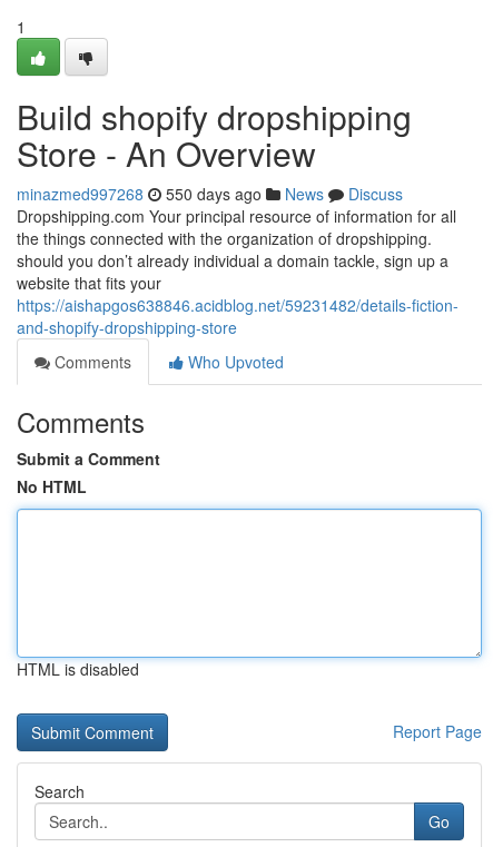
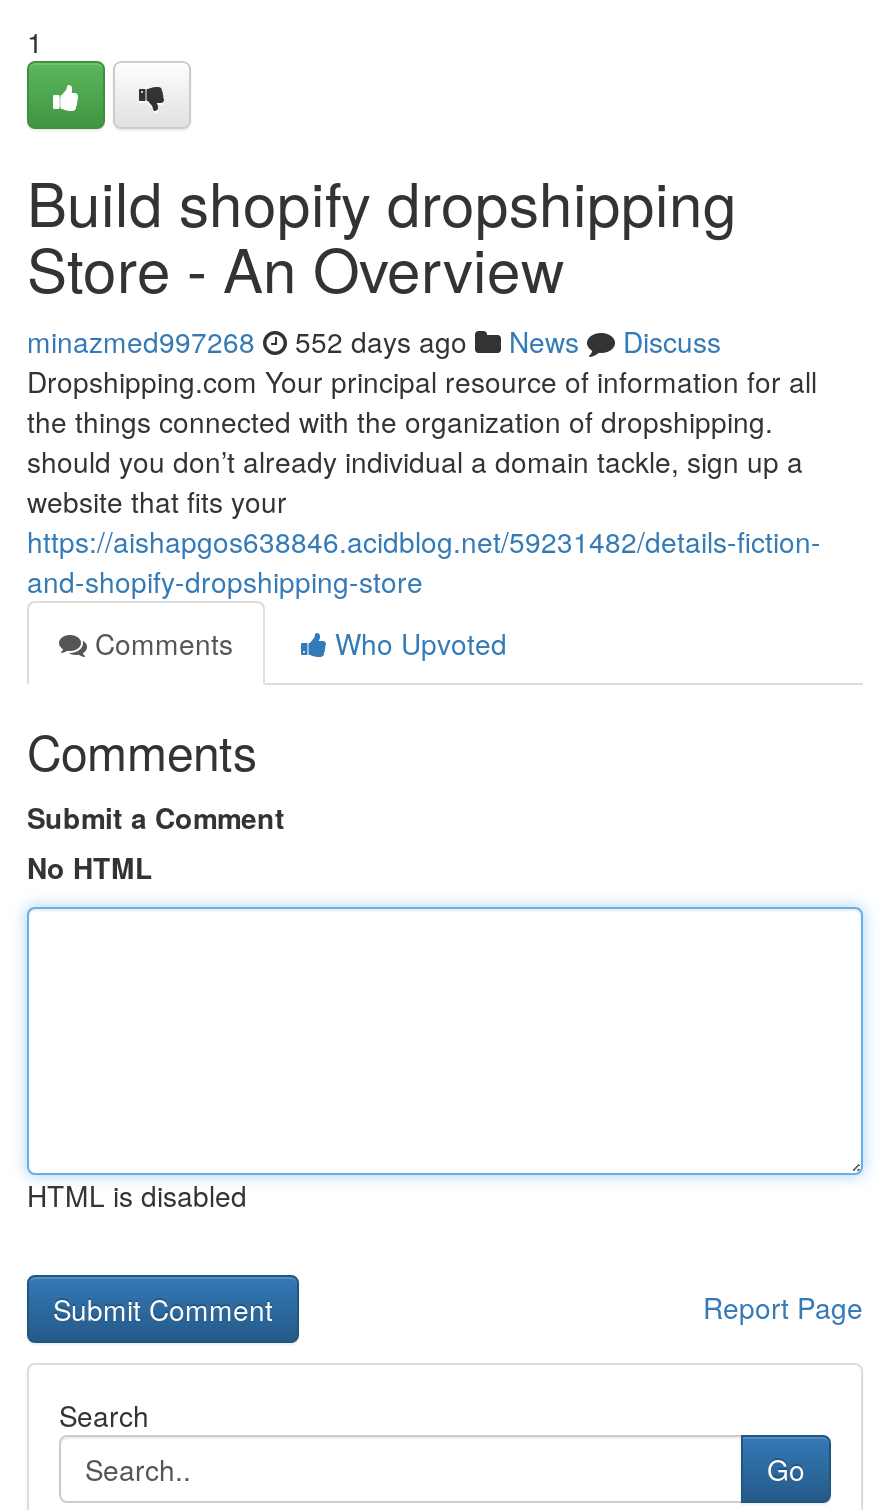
[17,183,403,205] minazmed997268 550 days ago News Discuss -> [27,321,721,361] minazmed997268 552 days ago News Discuss

